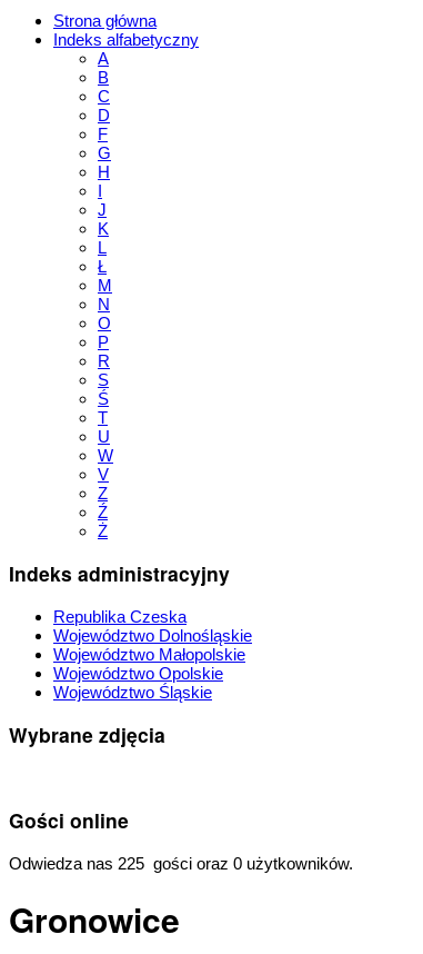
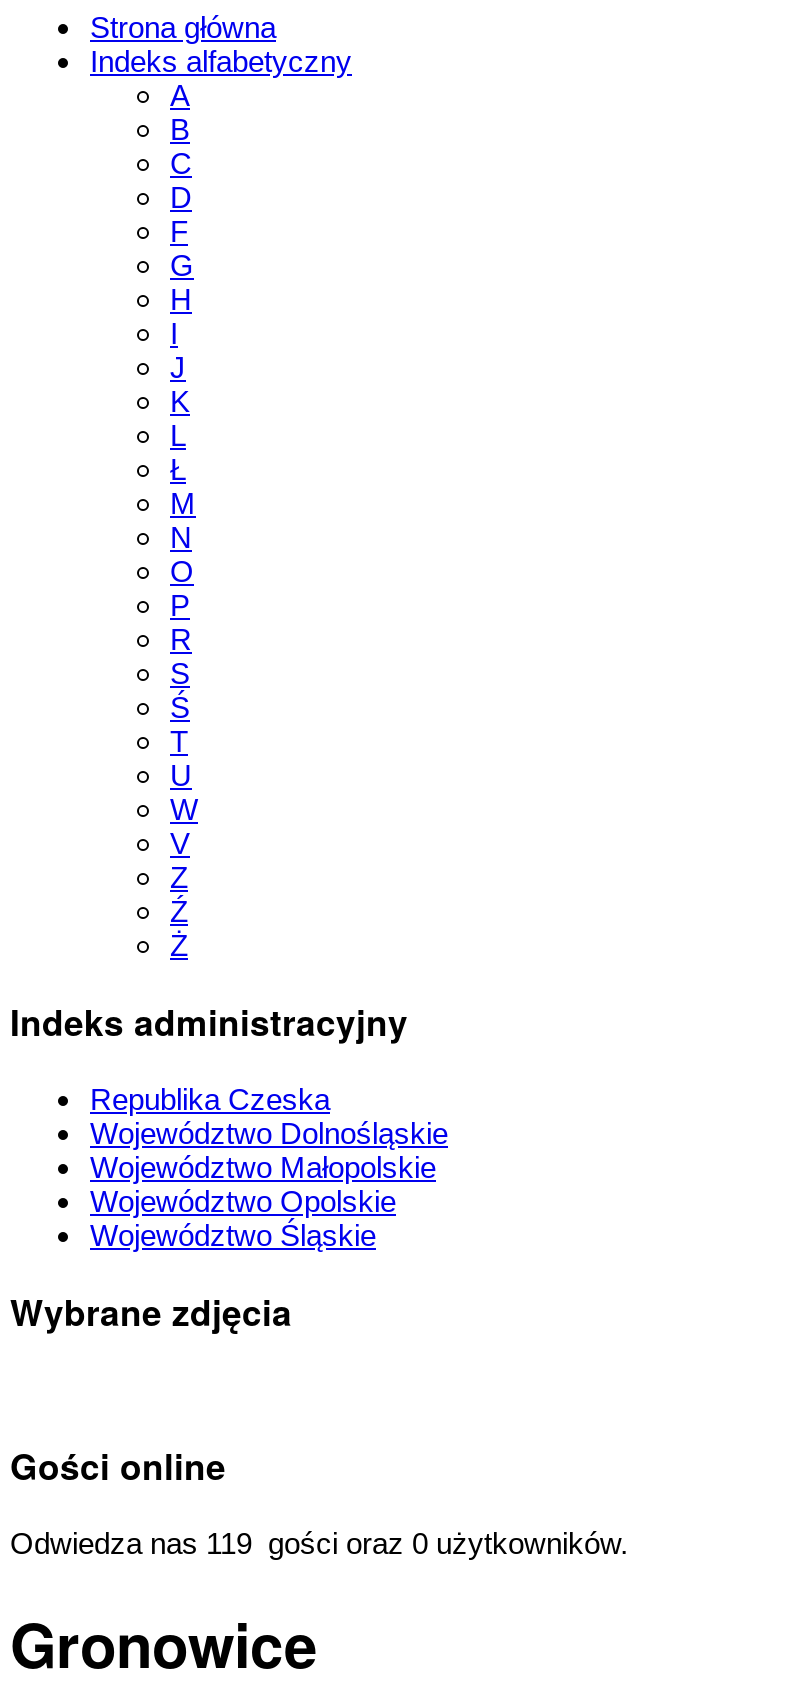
[9,854,353,873] Odwiedza nas 225 gości oraz 0 użytkowników. -> [10,1526,628,1560] Odwiedza nas 119 gości oraz 0 użytkowników.

